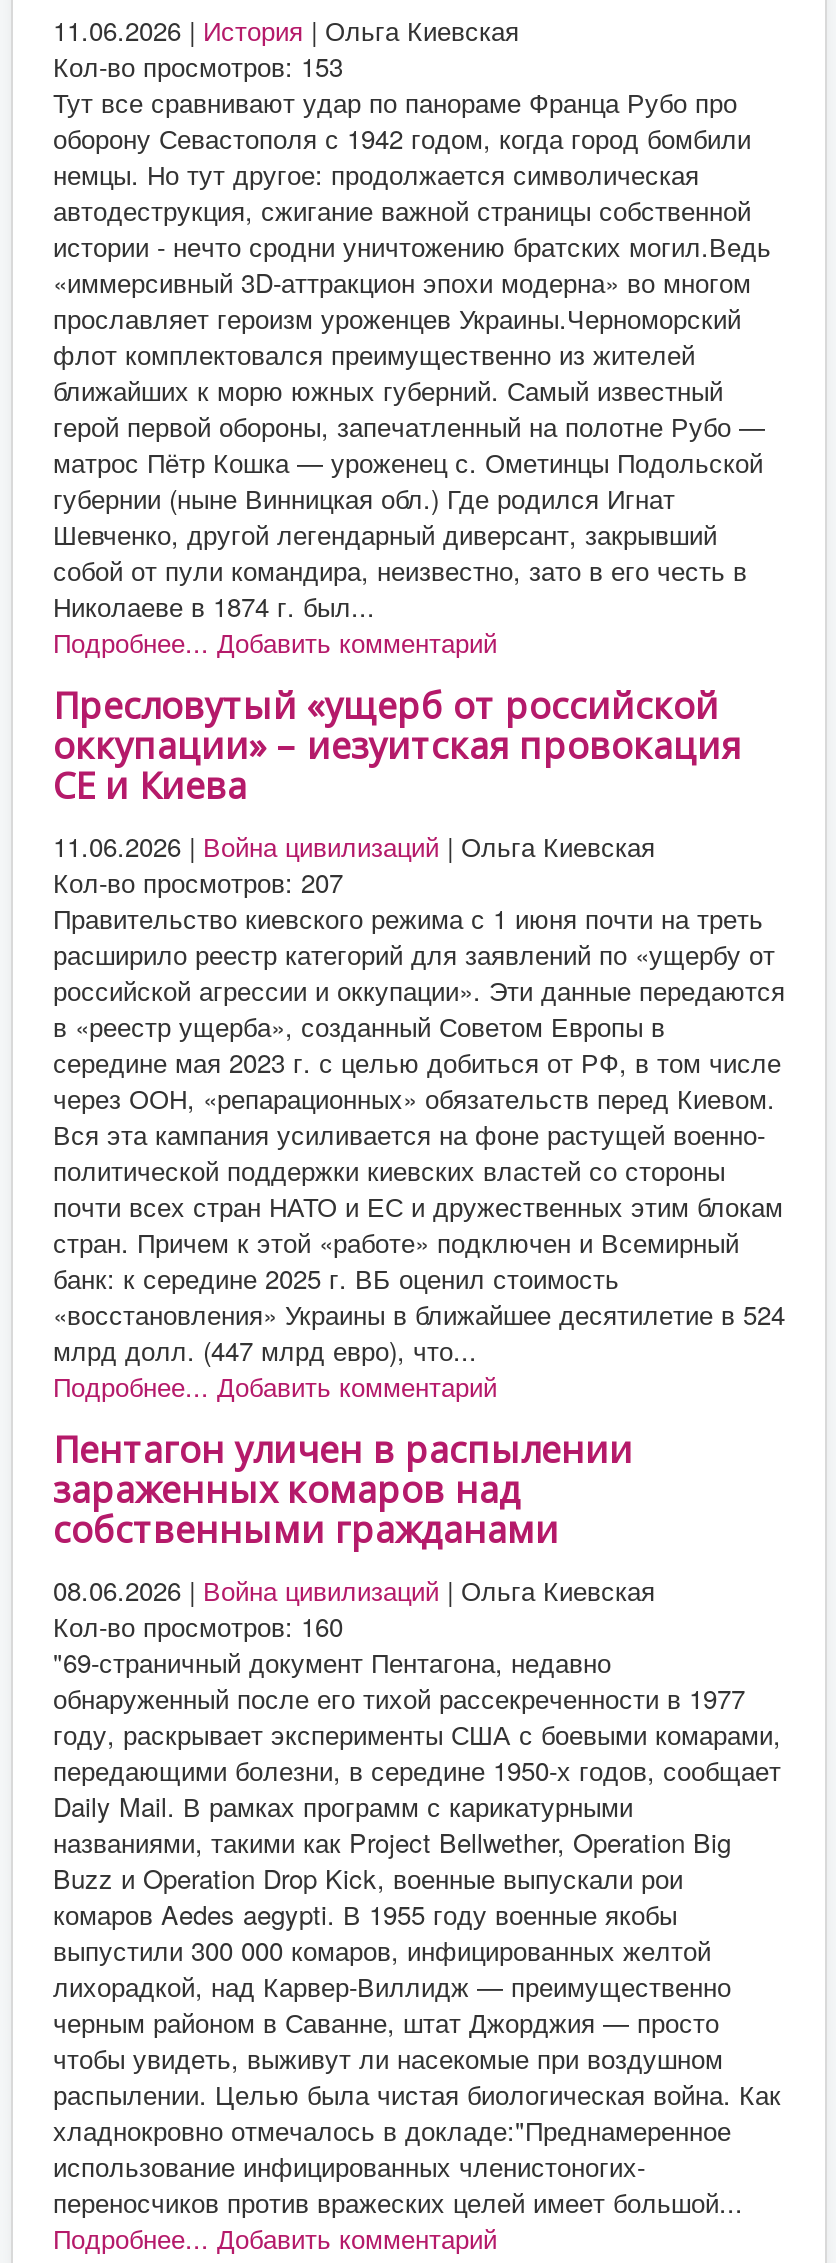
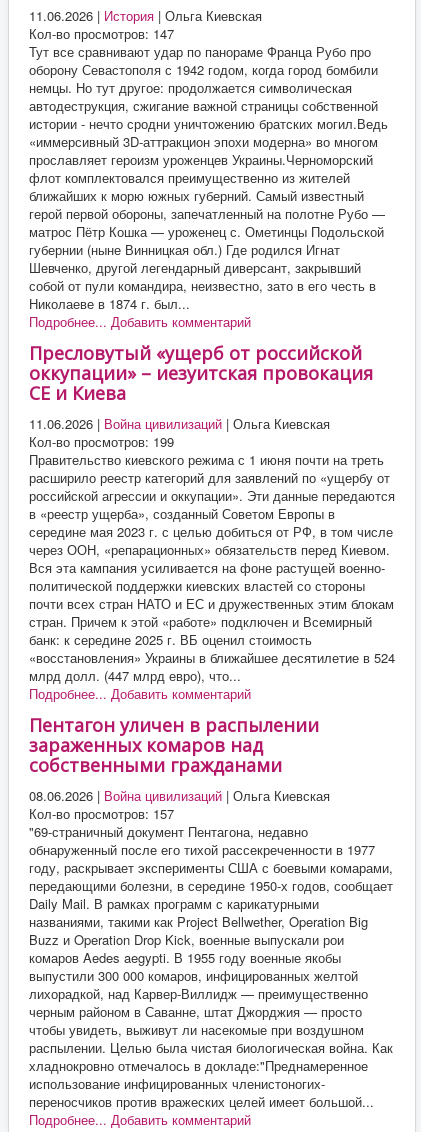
[53,46,343,84] Кол-во просмотров: 153 -> [29,24,174,43] Кол-во просмотров: 147
[53,862,343,900] Кол-во просмотров: 207 -> [29,432,174,451] Кол-во просмотров: 199
[53,1606,343,1644] Кол-во просмотров: 160 -> [29,804,174,823] Кол-во просмотров: 157

